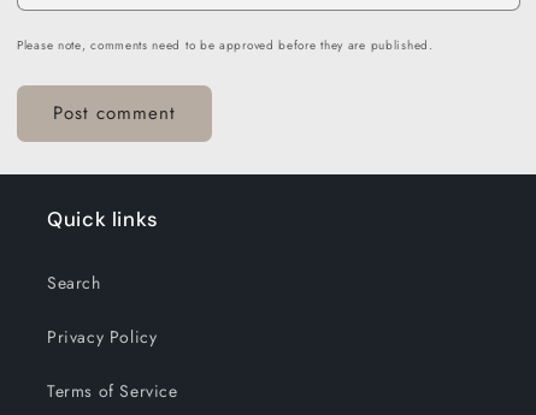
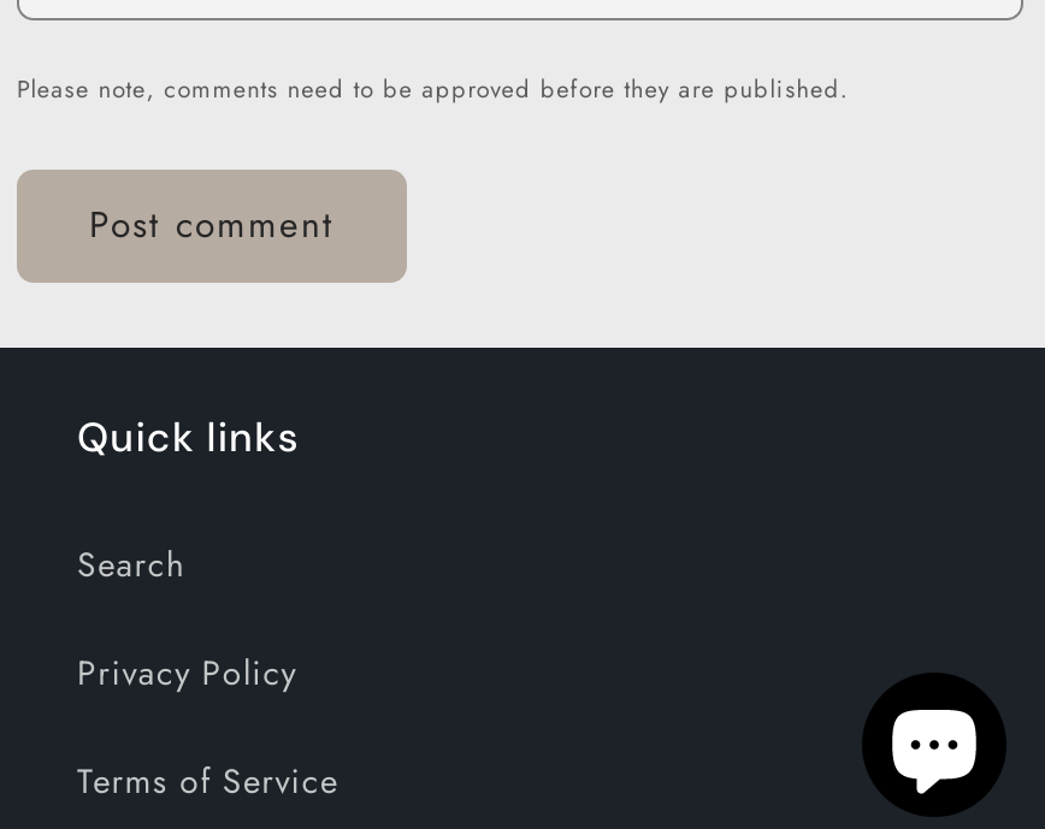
none -> [864,673,1004,815] [image]

